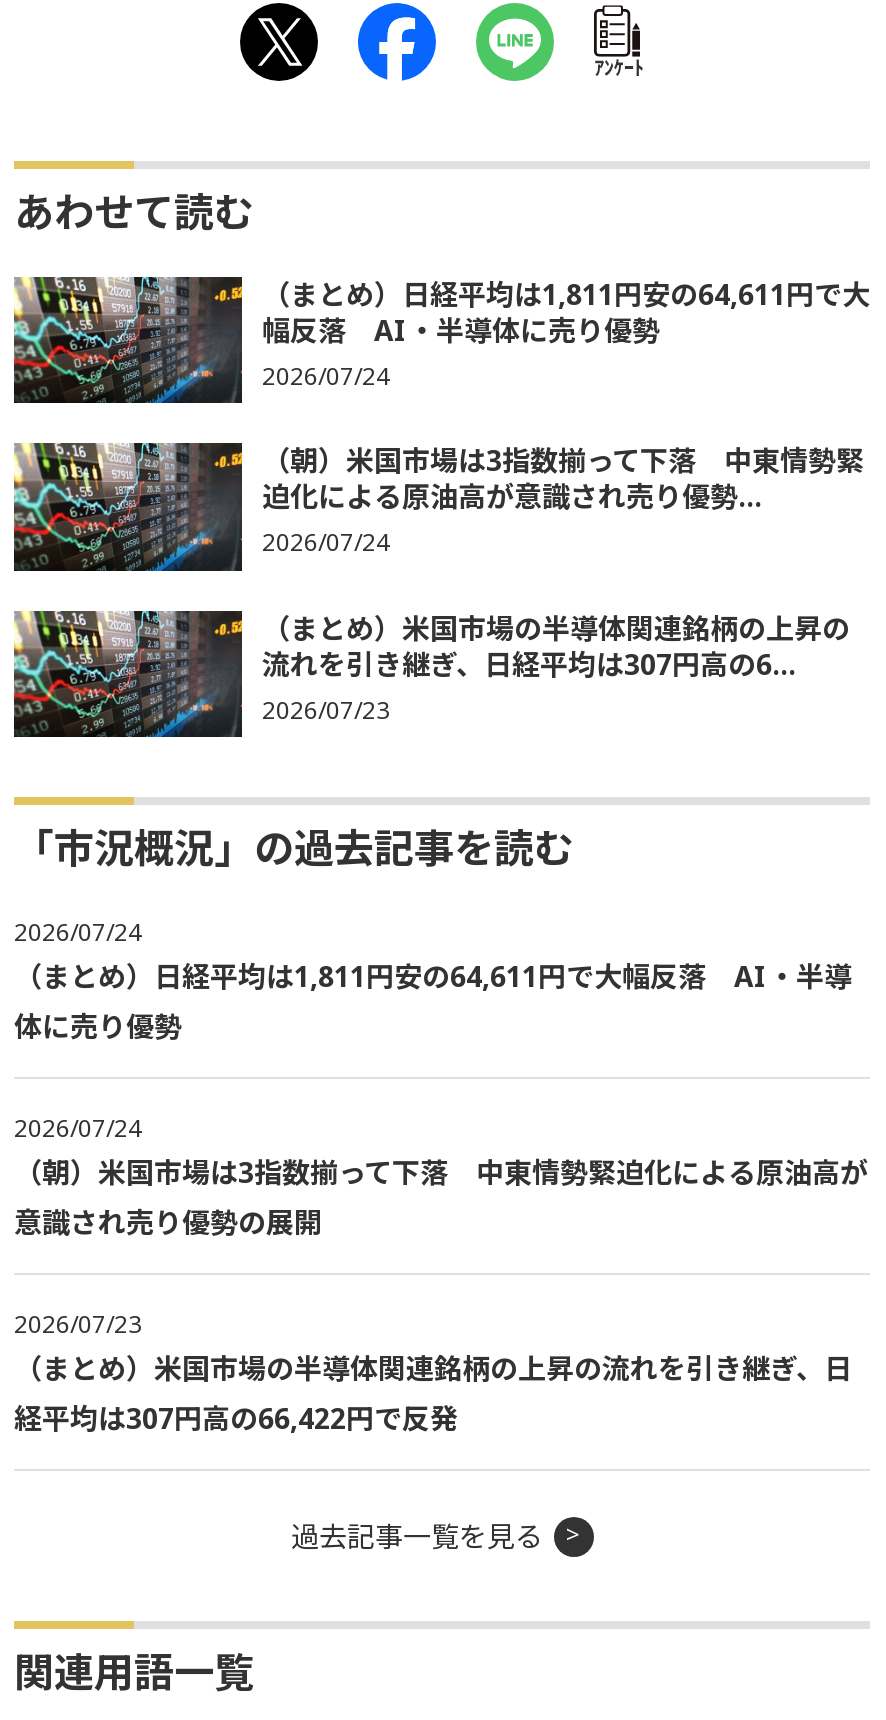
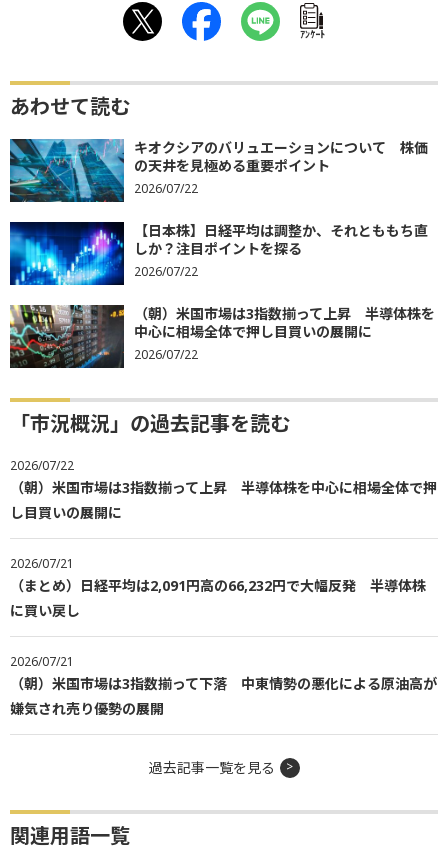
[12,275,870,405] [image] | （まとめ）日経平均は1,811円安の64,611円で大 | 幅反落 AI・半導体に売り優勢 | 2026/07/24 -> [9,138,428,203] [image] | キオクシアのバリュエーションについて 株価 | の天井を見極める重要ポイント | 2026/07/22
[12,441,864,573] [image] | （朝）米国市場は3指数揃って下落 中東情勢緊 | 迫化による原油高が意識され売り優勢... | 2026/07/24 -> [9,221,428,286] [image] | 【日本株】日経平均は調整か、それとももち直 | しか？注目ポイントを探る | 2026/07/22
[262,608,850,726] （まとめ）米国市場の半導体関連銘柄の上昇の | 流れを引き継ぎ、日経平均は307円高の6... | 2026/07/23 -> [134,304,435,363] （朝）米国市場は3指数揃って上昇 半導体株を | 中心に相場全体で押し目買いの展開に | 2026/07/22
[14,915,852,1045] 2026/07/24 | （まとめ）日経平均は1,811円安の64,611円で大幅反落 AI・半導 | 体に売り優勢 -> [10,457,437,522] 2026/07/22 | （朝）米国市場は3指数揃って上昇 半導体株を中心に相場全体で押 | し目買いの展開に
[14,1111,868,1241] 2026/07/24 | （朝）米国市場は3指数揃って下落 中東情勢緊迫化による原油高が | 意識され売り優勢の展開 -> [10,555,426,620] 2026/07/21 | （まとめ）日経平均は2,091円高の66,232円で大幅反発 半導体株 | に買い戻し
[14,1307,852,1437] 2026/07/23 | （まとめ）米国市場の半導体関連銘柄の上昇の流れを引き継ぎ、日 | 経平均は307円高の66,422円で反発 -> [10,653,437,718] 2026/07/21 | （朝）米国市場は3指数揃って下落 中東情勢の悪化による原油高が | 嫌気され売り優勢の展開

